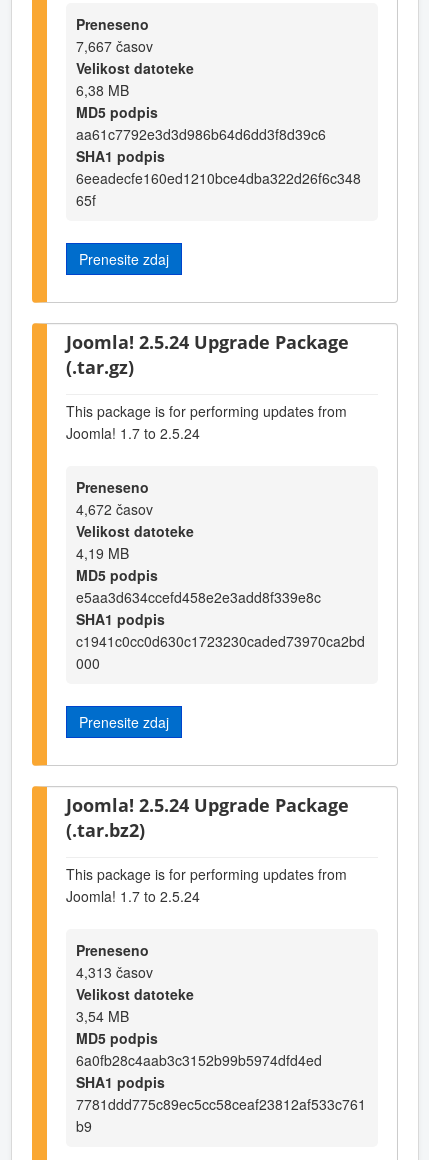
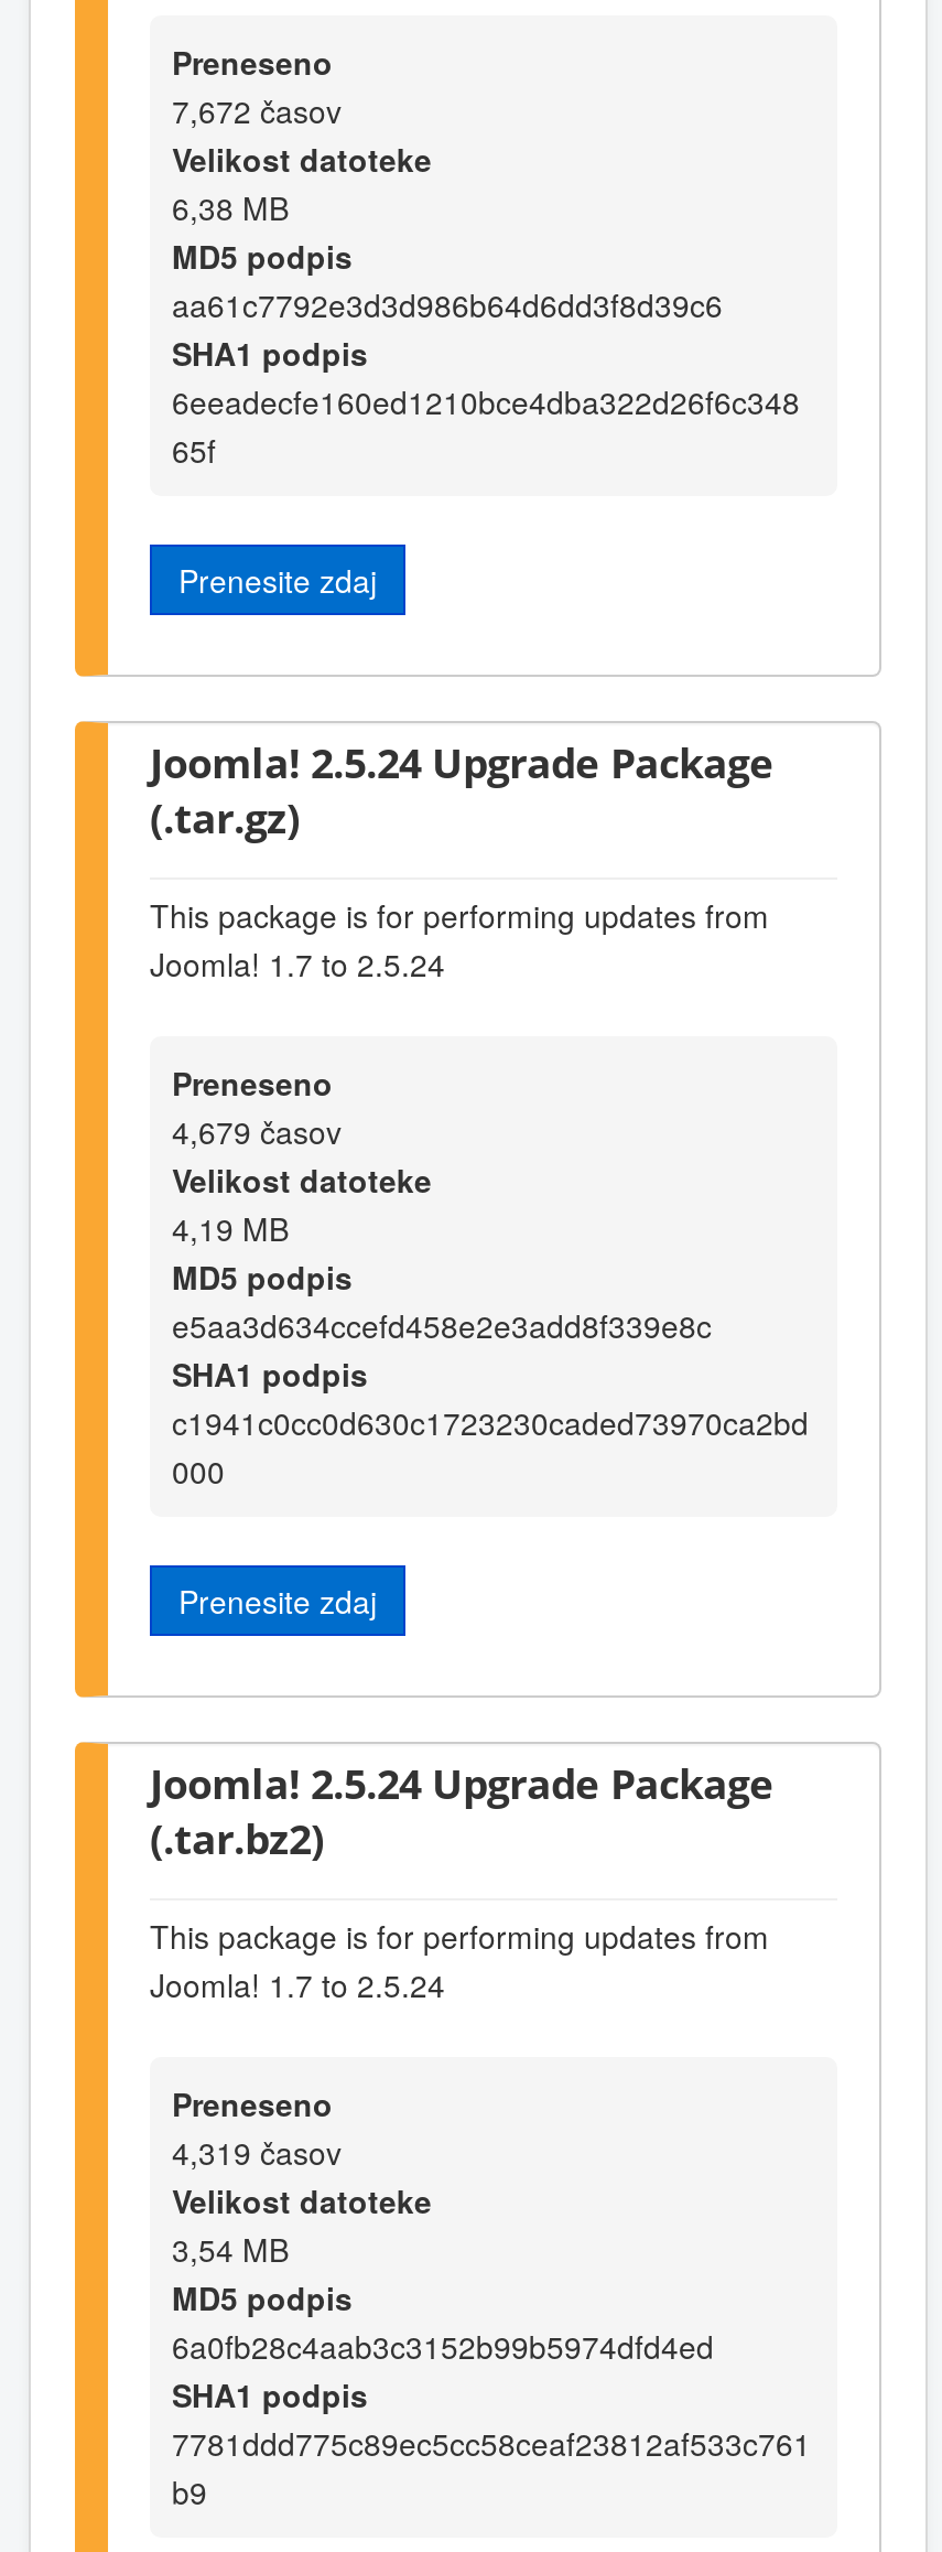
[76,36,153,56] 7,667 časov -> [172,87,342,131] 7,672 časov
[76,499,153,519] 4,672 časov -> [172,1109,342,1153] 4,679 časov
[76,962,153,982] 4,313 časov -> [172,2130,342,2175] 4,319 časov

